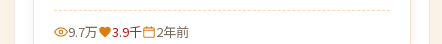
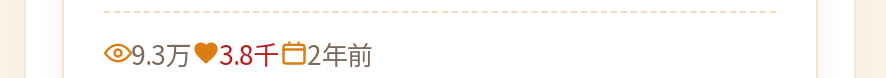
[68,22,142,41] 9.7万 | 3.9千 -> [131,34,279,72] 9.3万 | 3.8千

